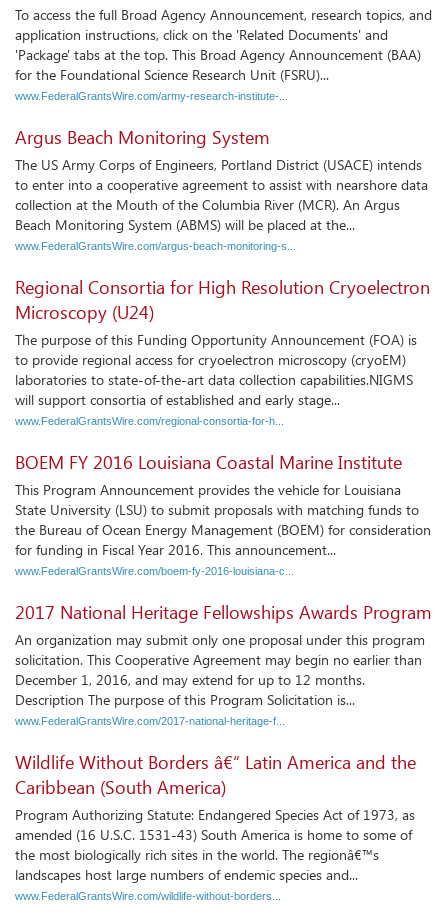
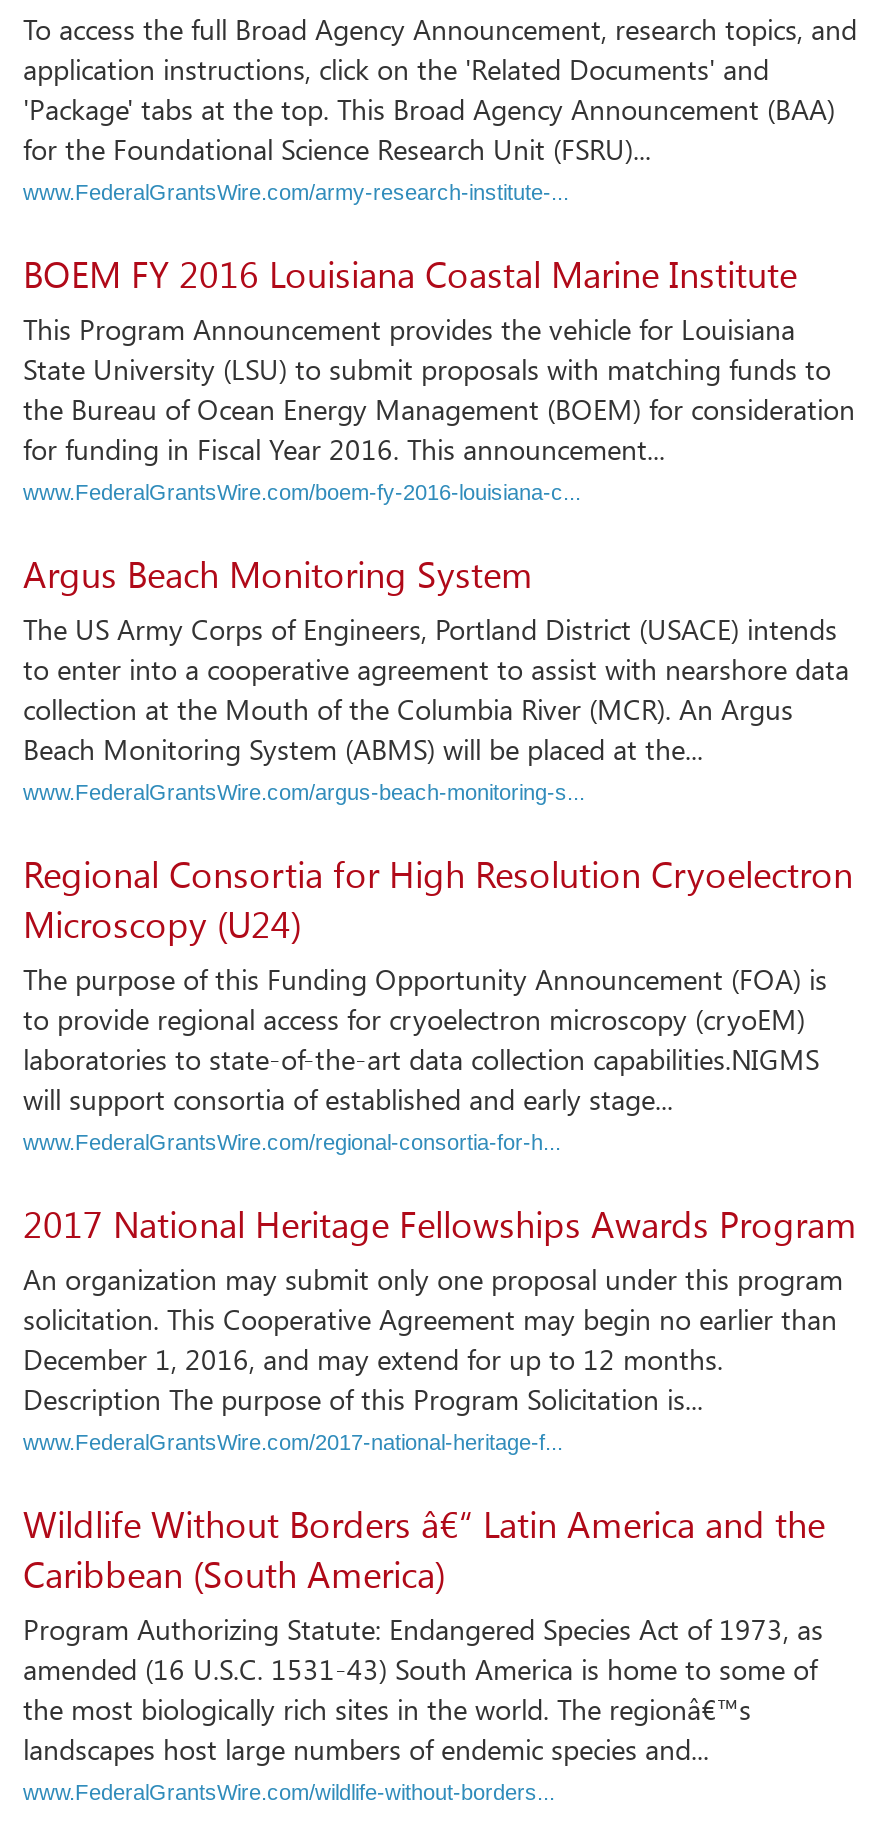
moved [15,125,430,427] -> [23,550,853,1154]: Argus Beach Monitoring System | The US Army Corps of Engineers, Portland District (USACE) intends | to enter into a cooperative agreement to assist with nearshore data | ... | will support consortia of established and early stage... | www.FederalGrantsWire.com/regional-consortia-for-h...
moved [15,450,431,577] -> [23,250,855,504]: BOEM FY 2016 Louisiana Coastal Marine Institute | This Program Announcement provides the vehicle for Louisiana | State University (LSU) to submit proposals with matching funds to | the Bureau of Ocean Energy Management (BOEM) for consideration | for funding in Fiscal Year 2016. This announcement... | www.FederalGrantsWire.com/boem-fy-2016-louisiana-c...

